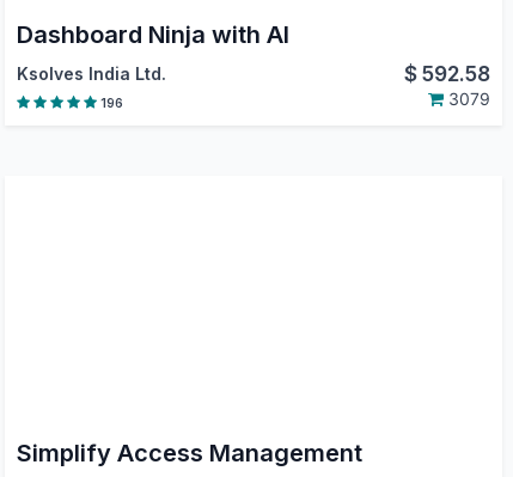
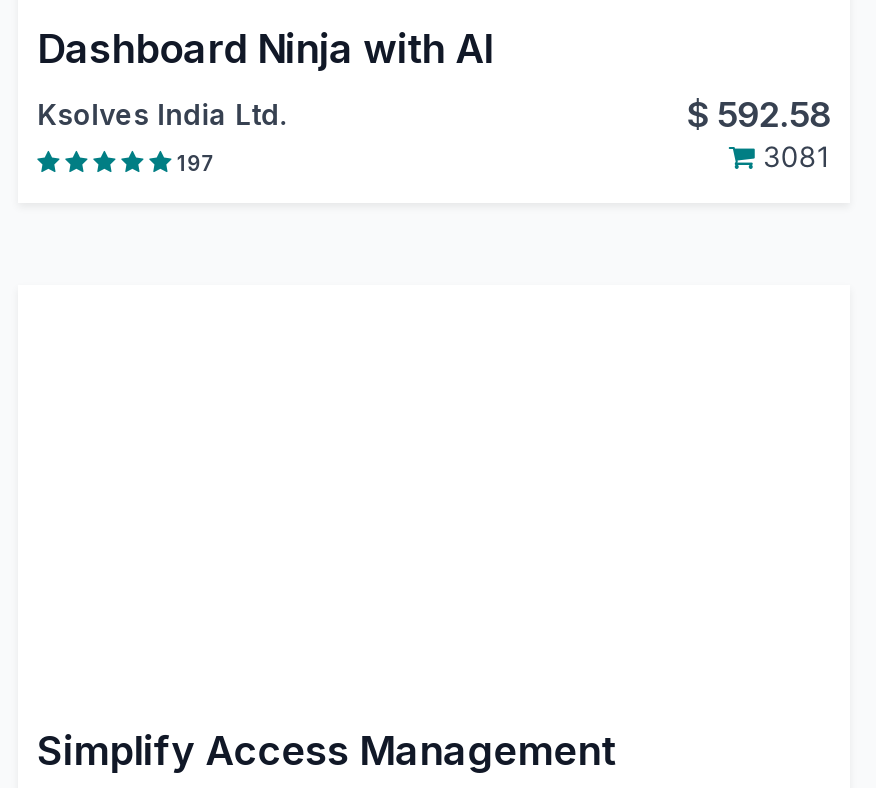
[444,88,491,109] 3079 -> [755,140,831,174] 3081
[100,95,123,111] 196 -> [177,152,215,178] 197

